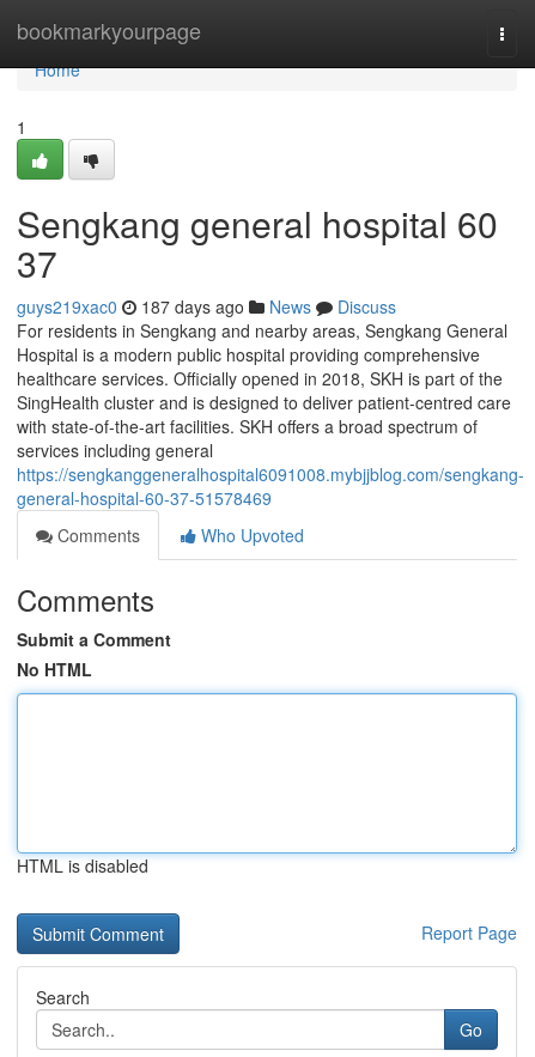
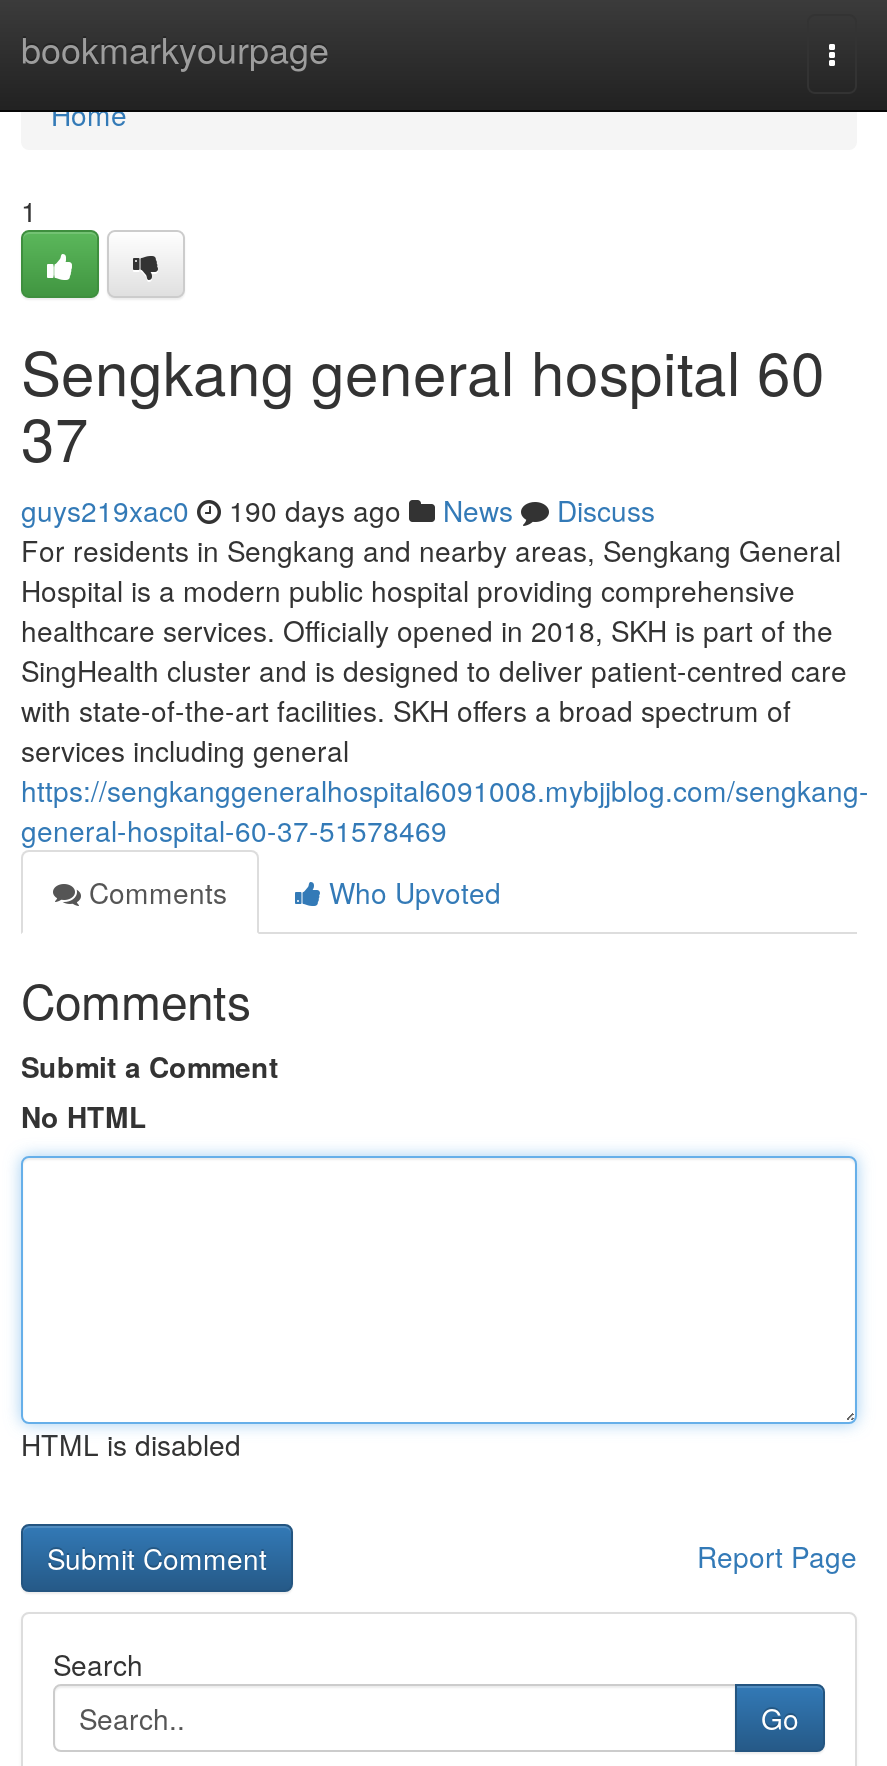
[17,294,396,318] guys219xac0 187 days ago News Discuss -> [21,490,655,530] guys219xac0 190 days ago News Discuss

